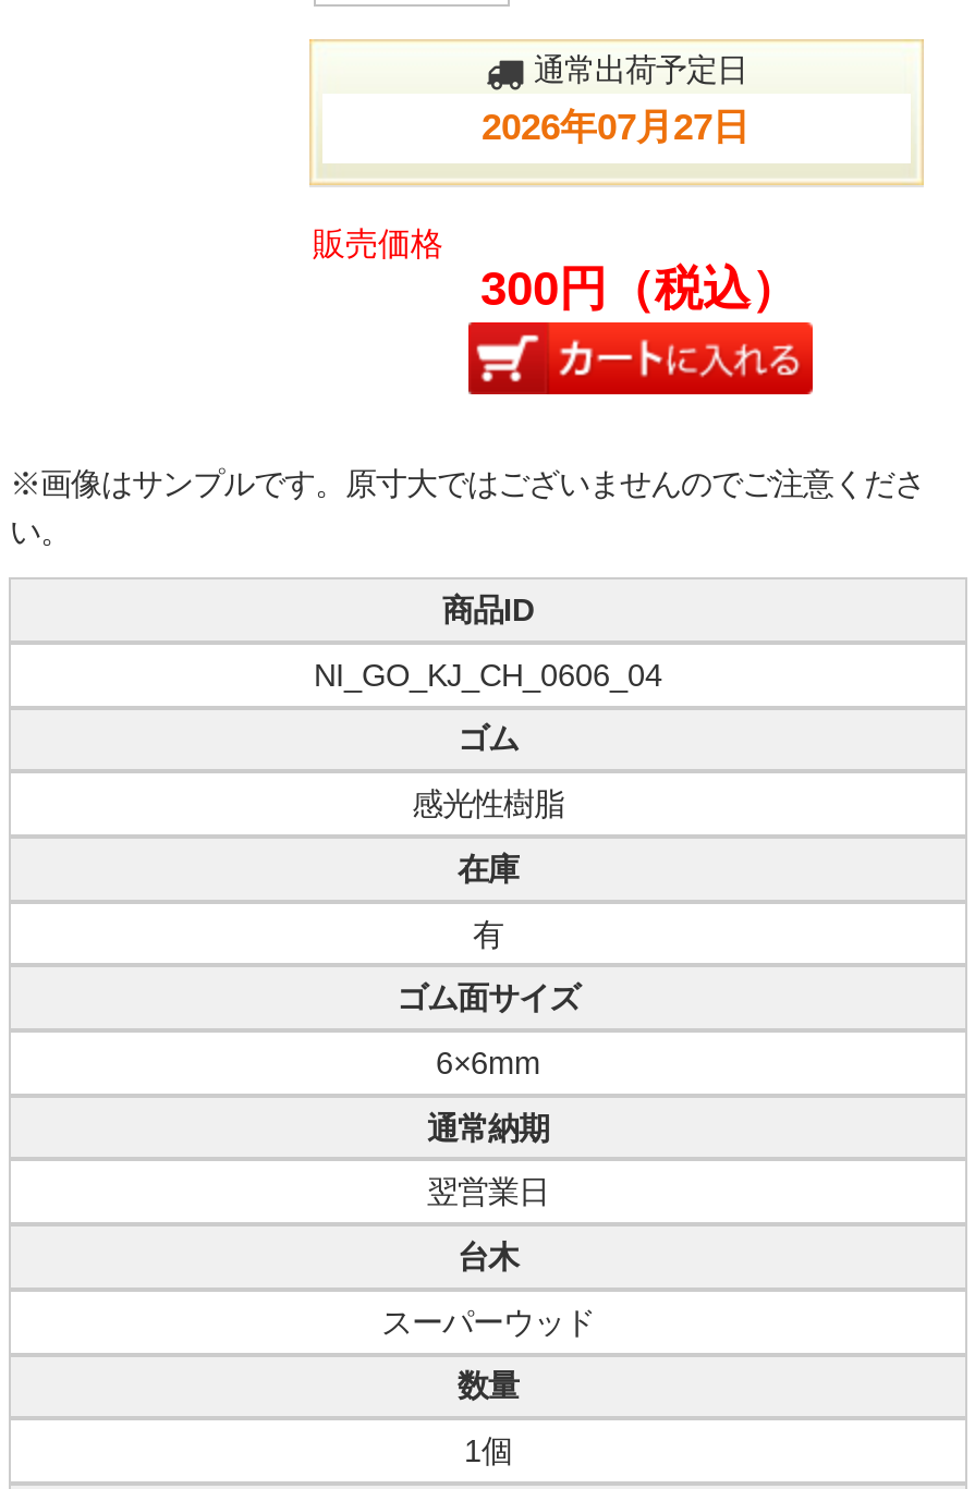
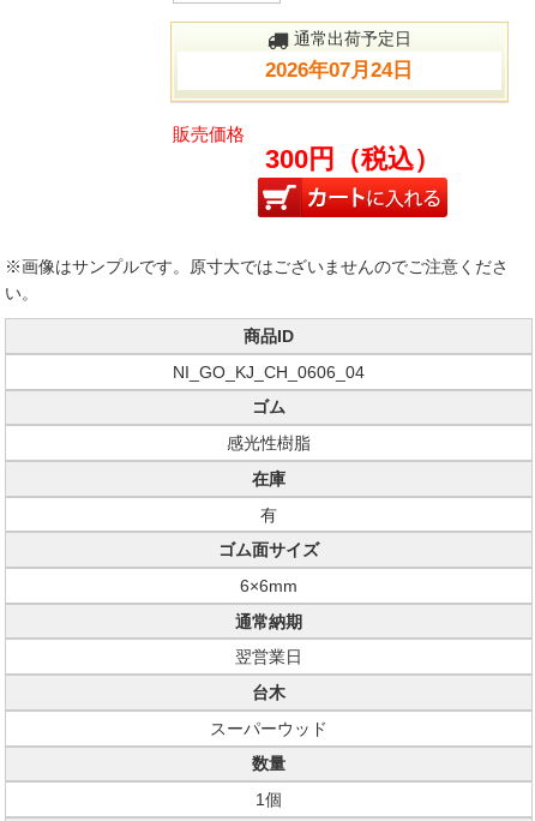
[482,107,749,149] 2026年07月27日 -> [265,59,413,82] 2026年07月24日

